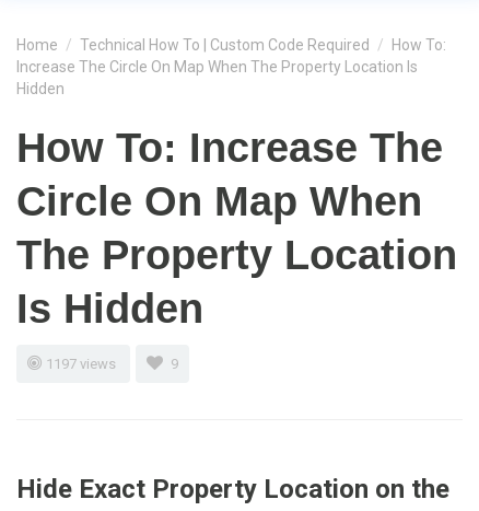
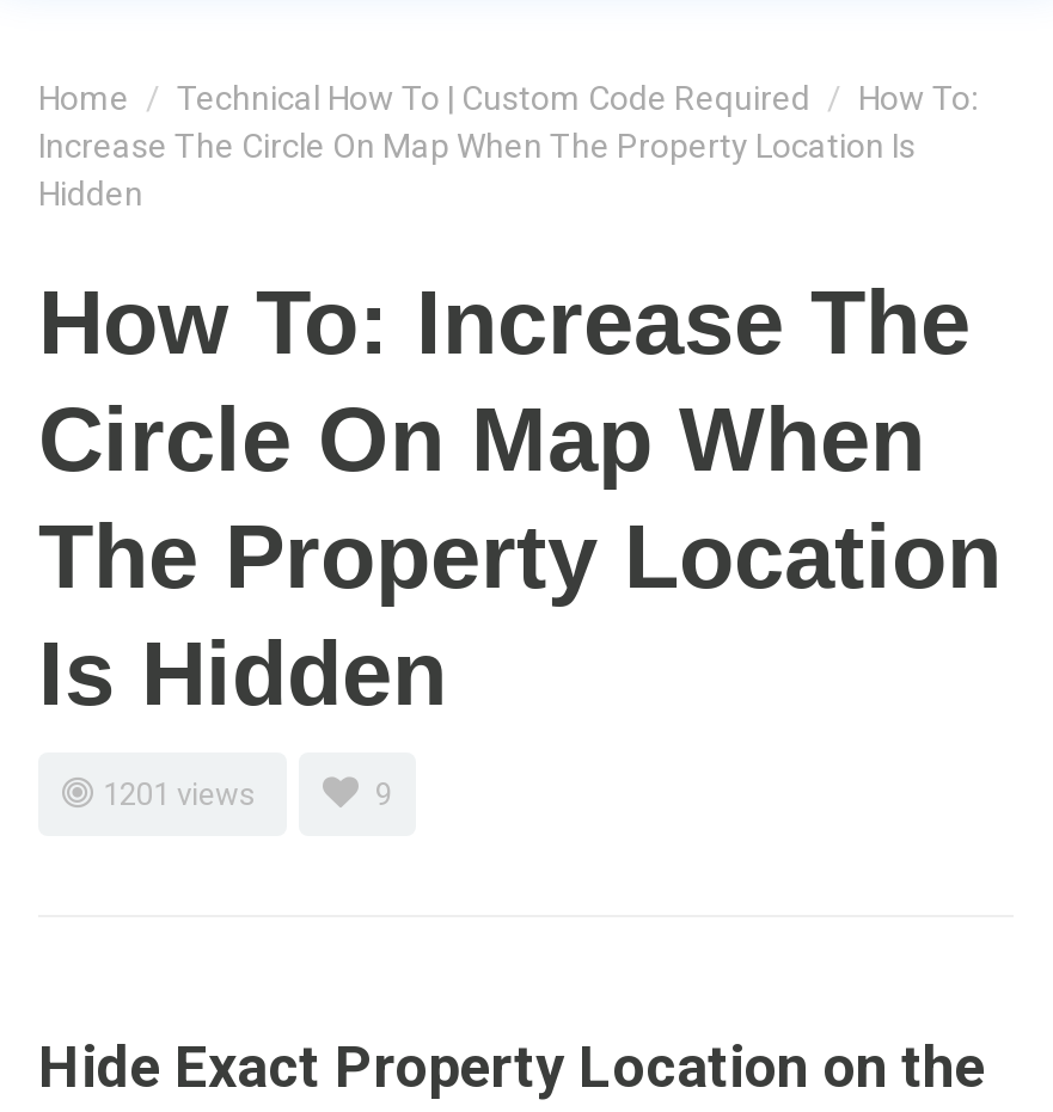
[46,356,119,372] 1197 views -> [103,776,263,812] 1201 views

